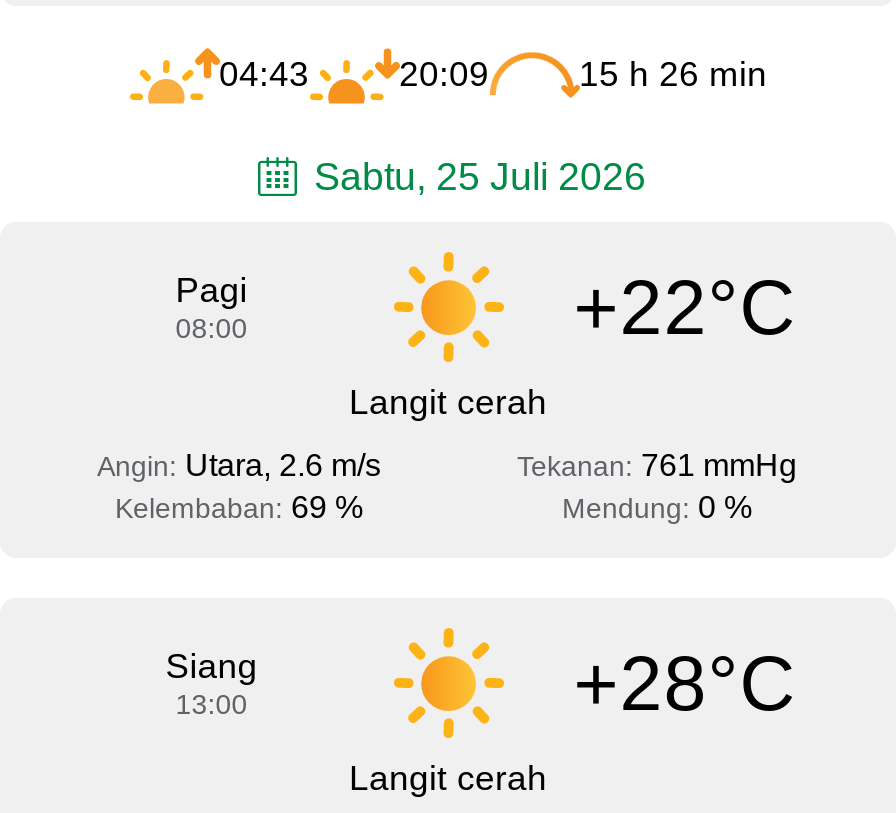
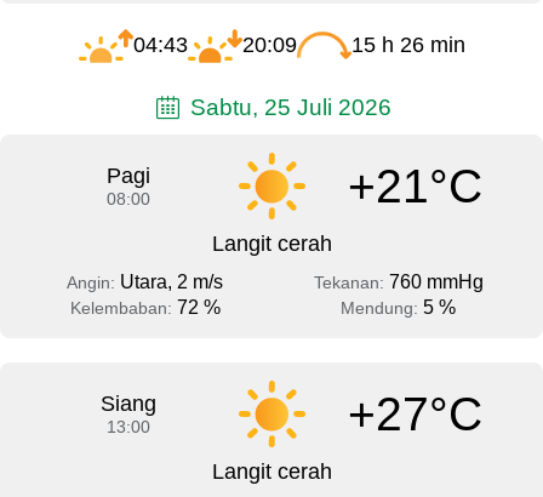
[574,264,796,350] +22°C -> [348,160,482,212] +21°C
[97,449,381,483] Angin: Utara, 2.6 m/s -> [67,272,223,293] Angin: Utara, 2 m/s
[517,449,797,483] Tekanan: 761 mmHg -> [313,272,483,293] Tekanan: 760 mmHg
[115,491,363,525] Kelembaban: 69 % -> [70,297,220,318] Kelembaban: 72 %
[562,491,752,525] Mendung: 0 % -> [341,297,456,318] Mendung: 5 %
[574,640,796,726] +28°C -> [348,388,482,440] +27°C

